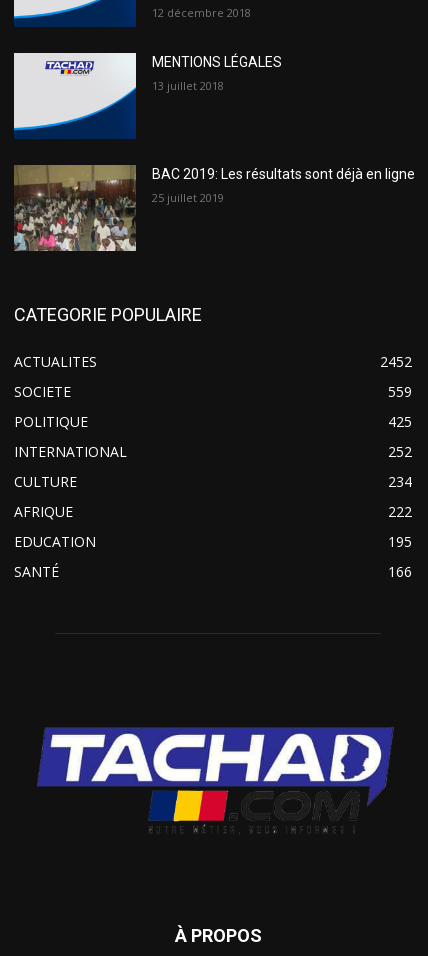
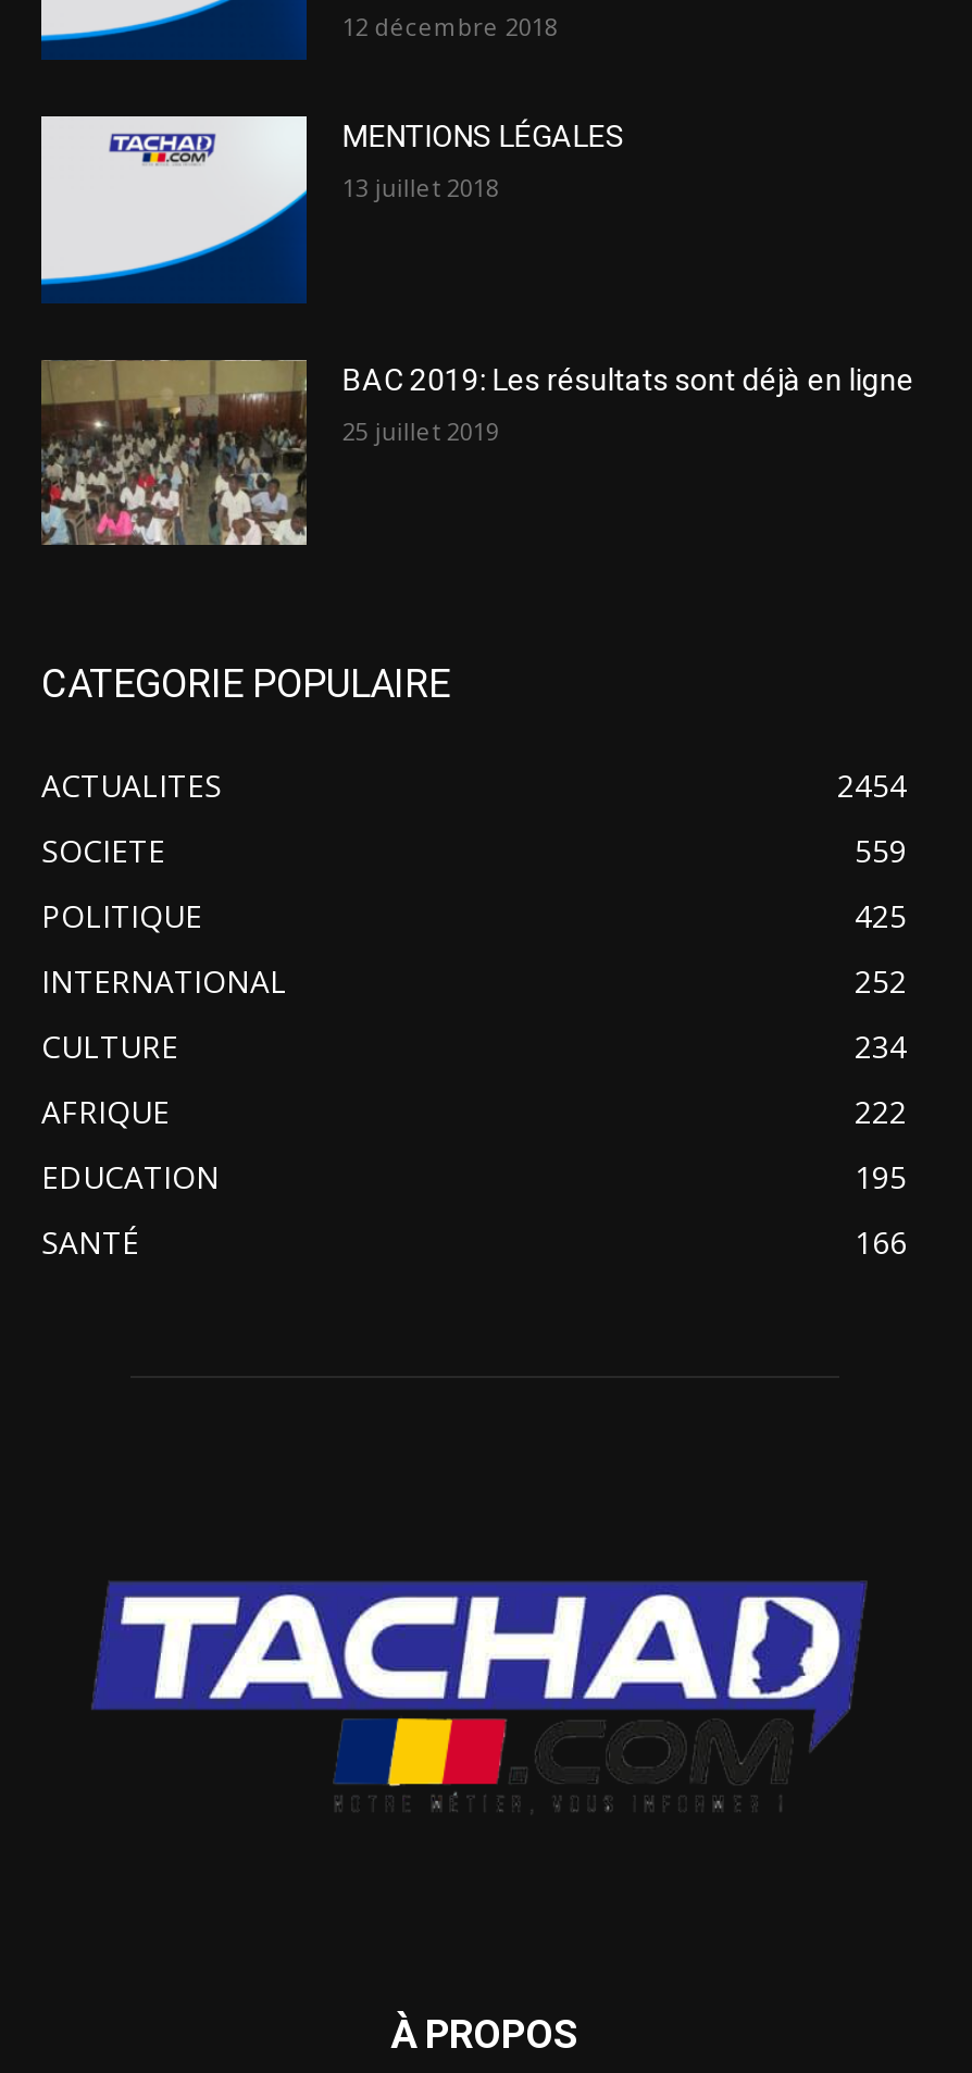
[380,352,412,371] 2452 -> [837,765,907,806] 2454

